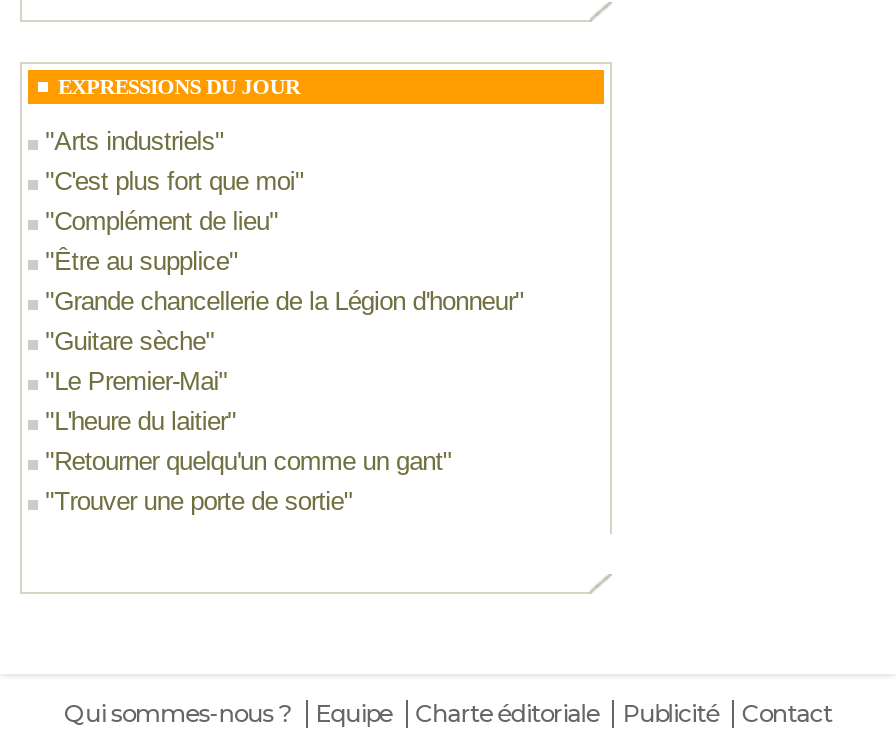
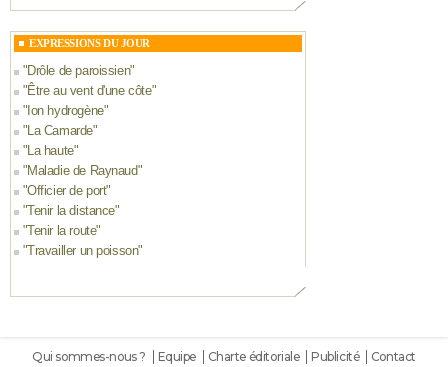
[38,126,524,516] "Arts industriels" | "C'est plus fort que moi" | "Complément de lieu" | "Être au supplice" | "Grande chancellerie de la Légion d'honneur" | "Guitare sèche" | "Le Premier-Mai" | "L'heure du laitier" | "Retourner quelqu'un comme un gant" | "Trouver une porte de sortie" -> [19,63,156,258] "Drôle de paroissien" | "Être au vent d'une côte" | "Ion hydrogène" | "La Camarde" | "La haute" | "Maladie de Raynaud" | "Officier de port" | "Tenir la distance" | "Tenir la route" | "Travailler un poisson"

